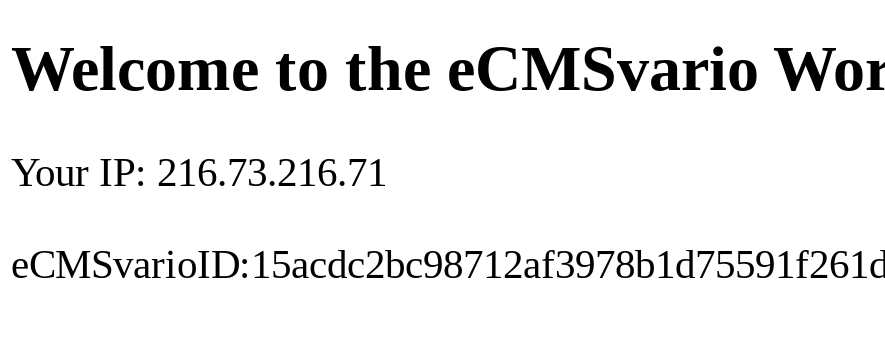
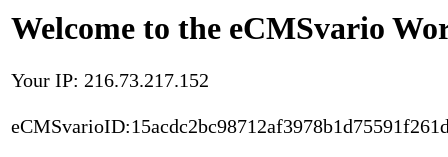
[11,150,387,194] Your IP: 216.73.216.71 -> [11,69,209,91] Your IP: 216.73.217.152

